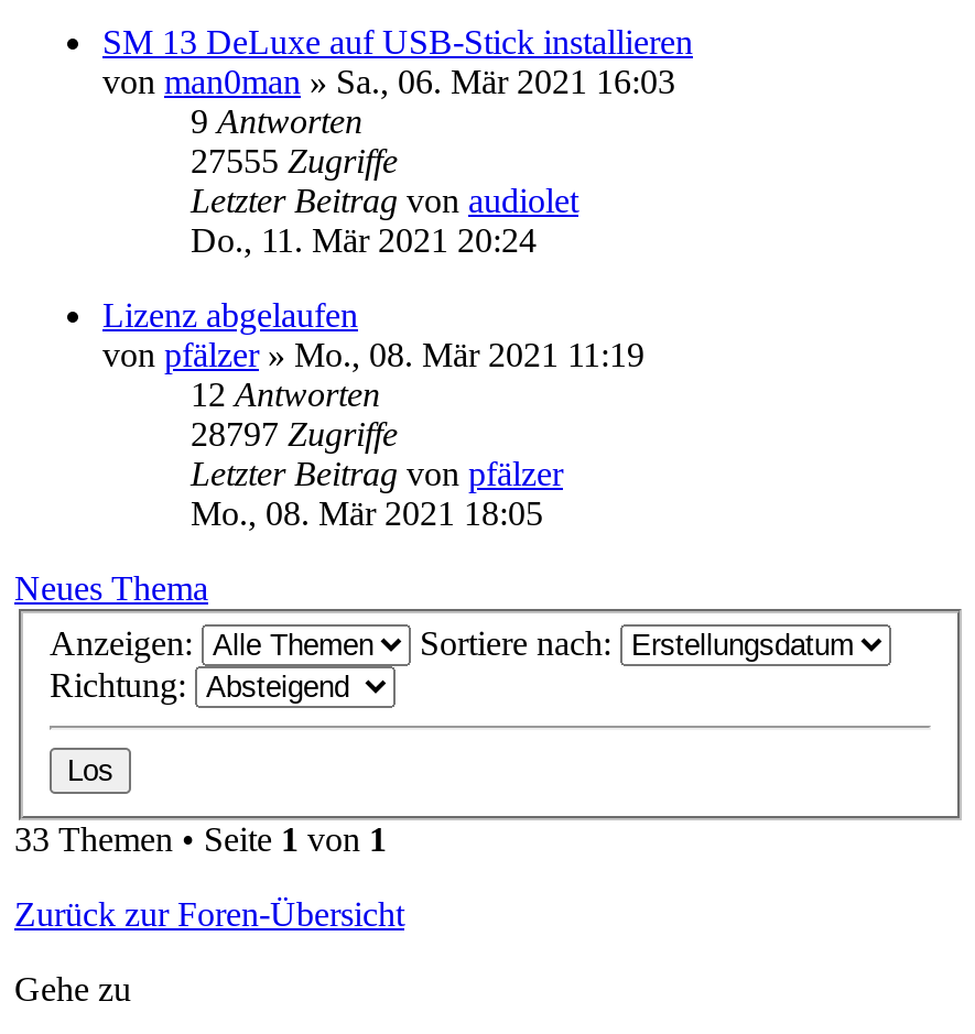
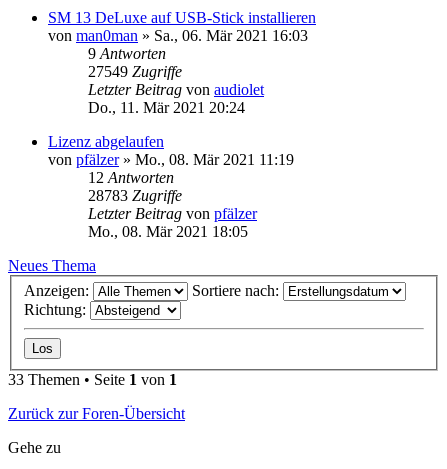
[191,142,398,179] 27555 Zugriffe -> [88,63,182,80] 27549 Zugriffe
[191,415,398,452] 28797 Zugriffe -> [88,187,182,204] 28783 Zugriffe

